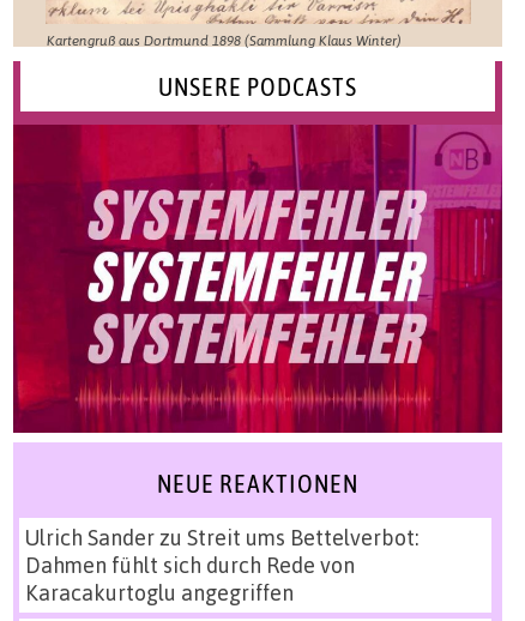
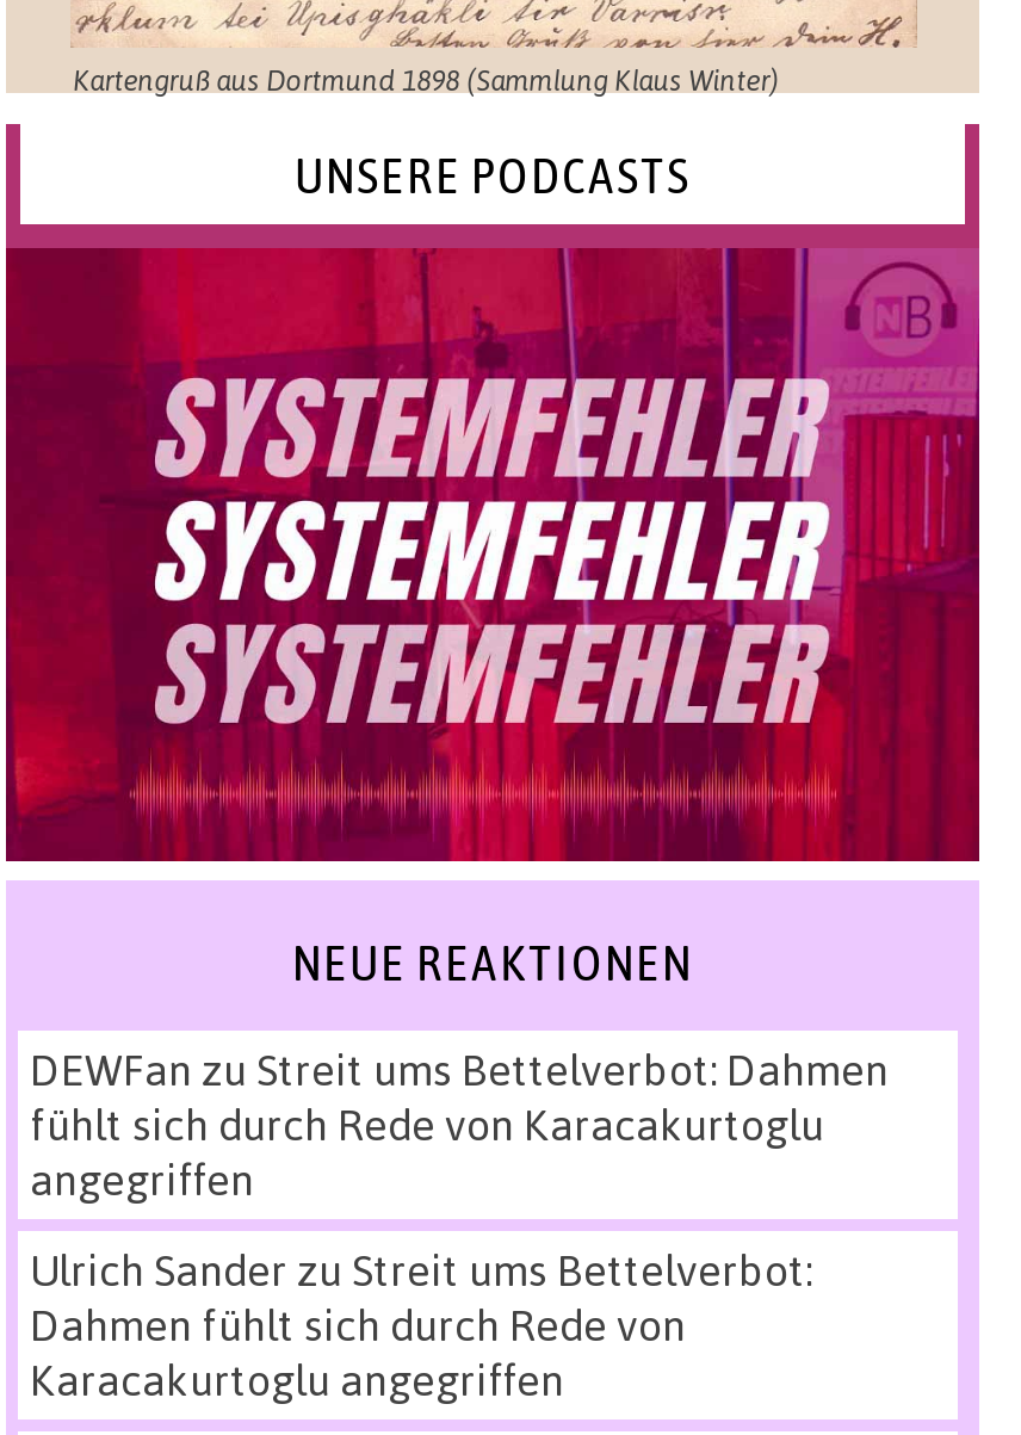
none -> [30,1043,889,1205] DEWFan zu Streit ums Bettelverbot: Dahmen | fühlt sich durch Rede von Karacakurtoglu | angegriffen

